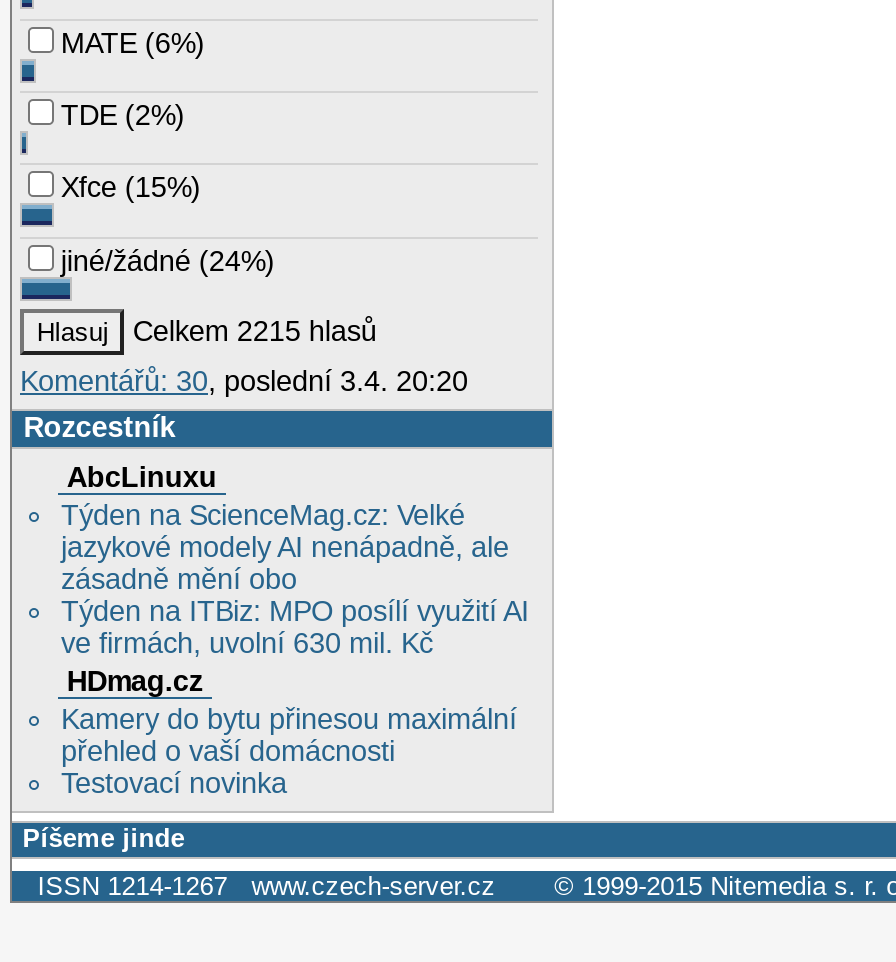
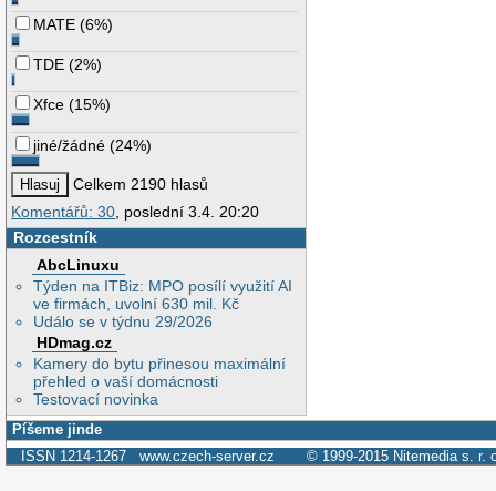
[125,315,377,347] Celkem 2215 hlasů -> [69,175,208,193] Celkem 2190 hlasů
[61,499,509,595] Týden na ScienceMag.cz: Velké | jazykové modely AI nenápadně, ale | zásadně mění obo -> none
moved [61,595,529,659] -> [34,277,293,312]: Týden na ITBiz: MPO posílí využití AI | ve firmách, uvolní 630 mil. Kč
none -> [34,312,213,330] Událo se v týdnu 29/2026

